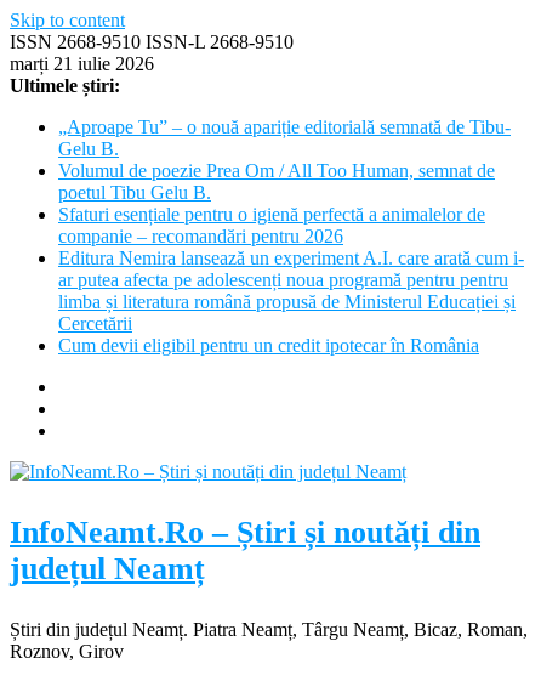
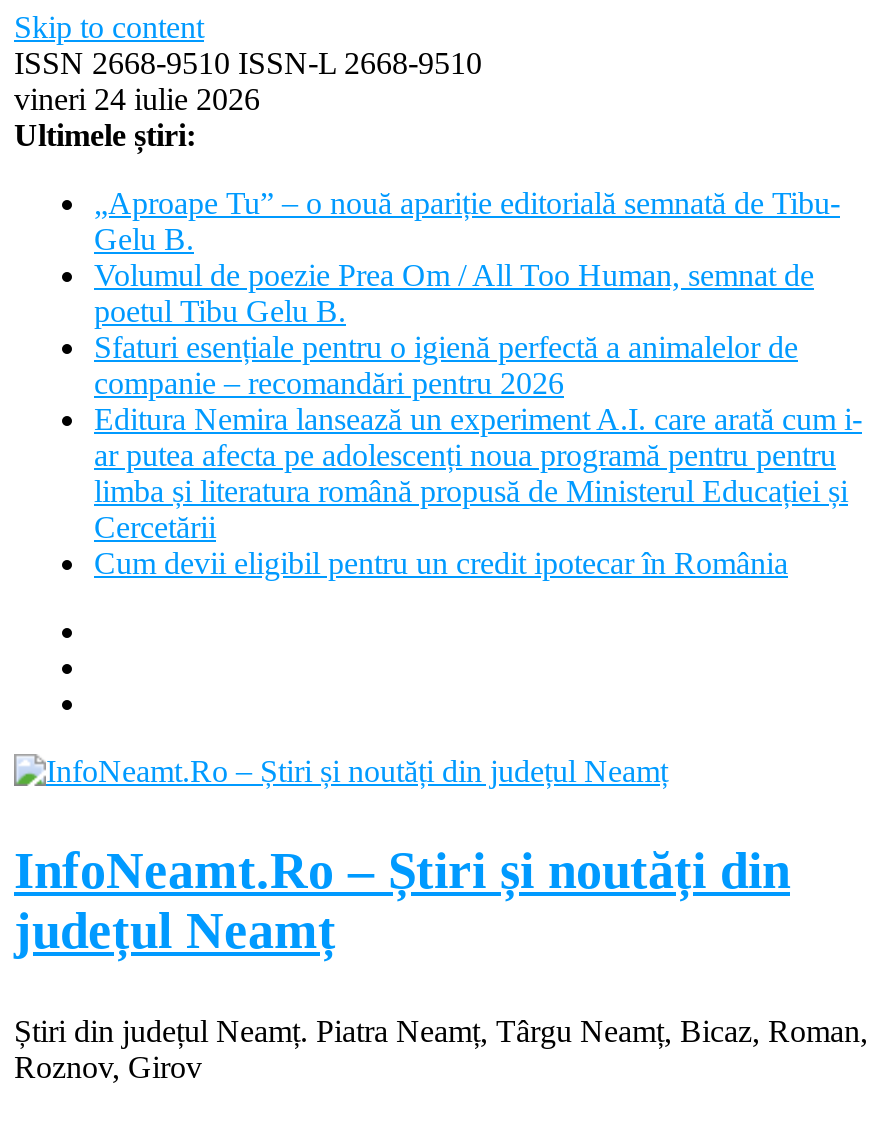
[10,53,154,74] marți 21 iulie 2026 -> [14,82,260,116] vineri 24 iulie 2026

